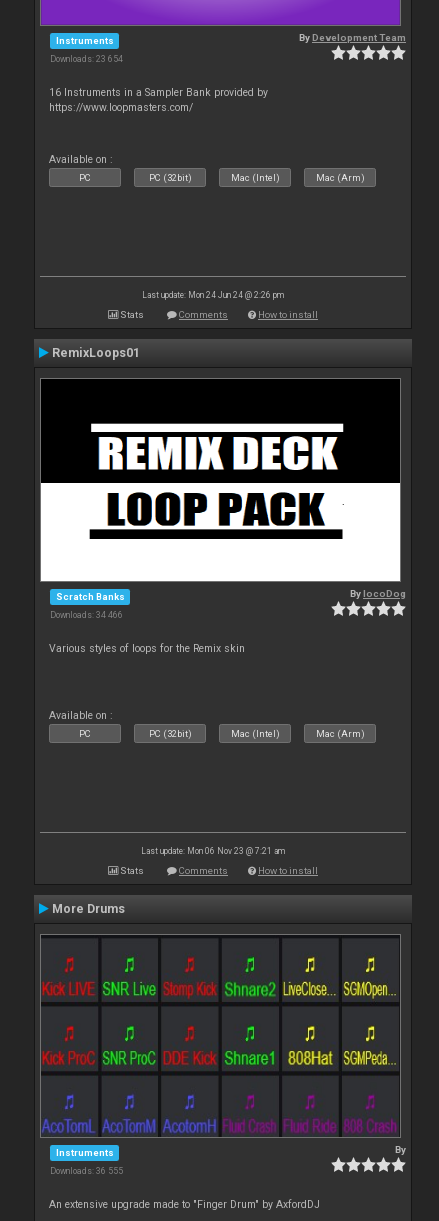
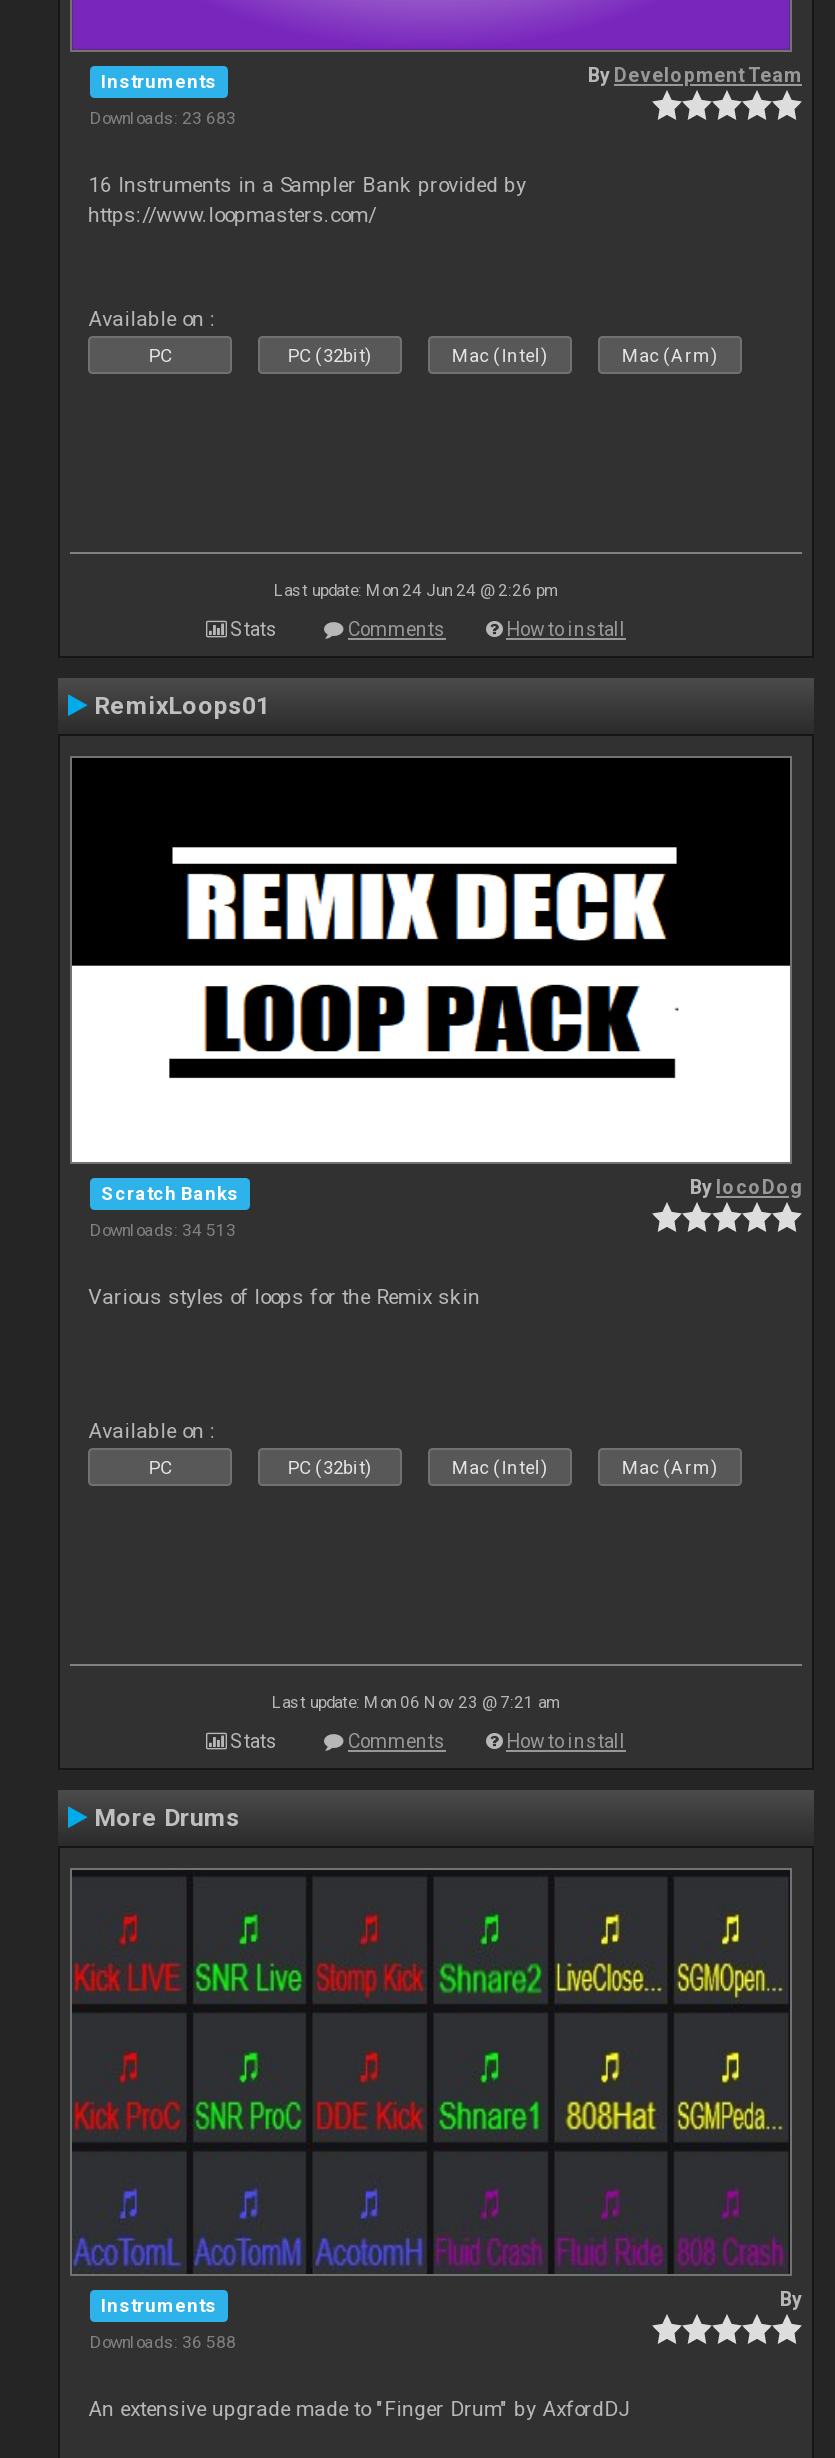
[50,54,123,64] Downloads: 23 654 -> [90,107,236,127] Downloads: 23 683
[50,610,123,620] Downloads: 34 466 -> [90,1219,236,1239] Downloads: 34 513
[50,1166,123,1176] Downloads: 36 555 -> [90,2331,236,2351] Downloads: 36 588

